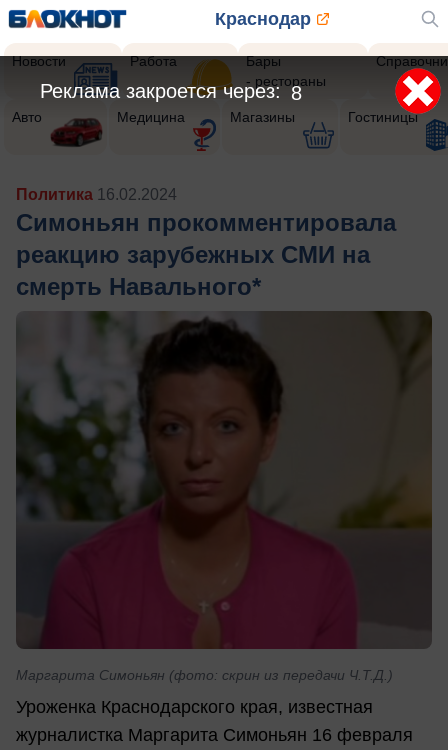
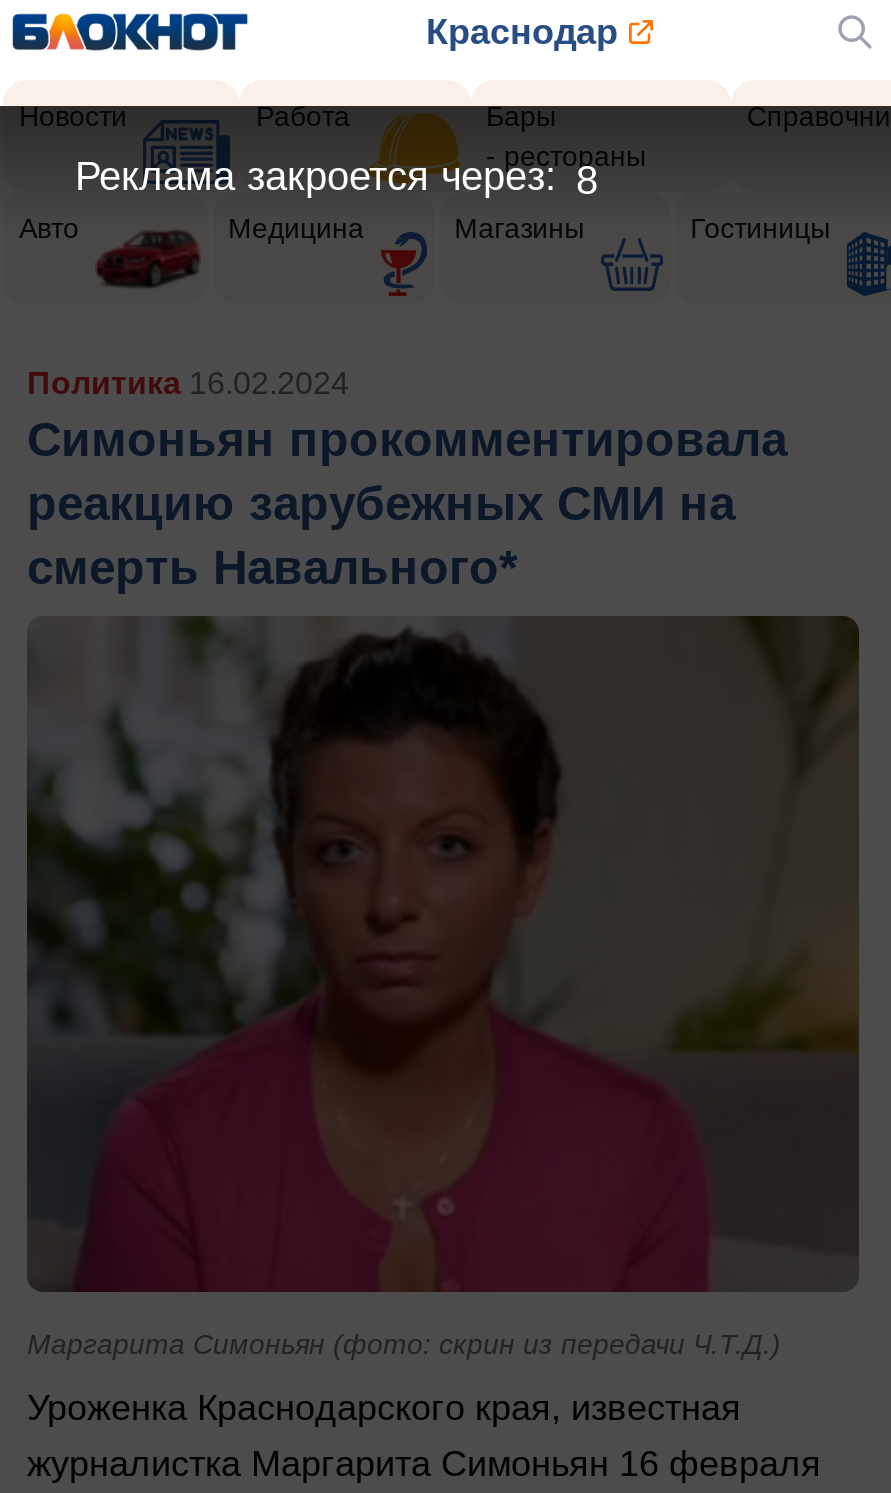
[394,72,442,114] [image] -> none

